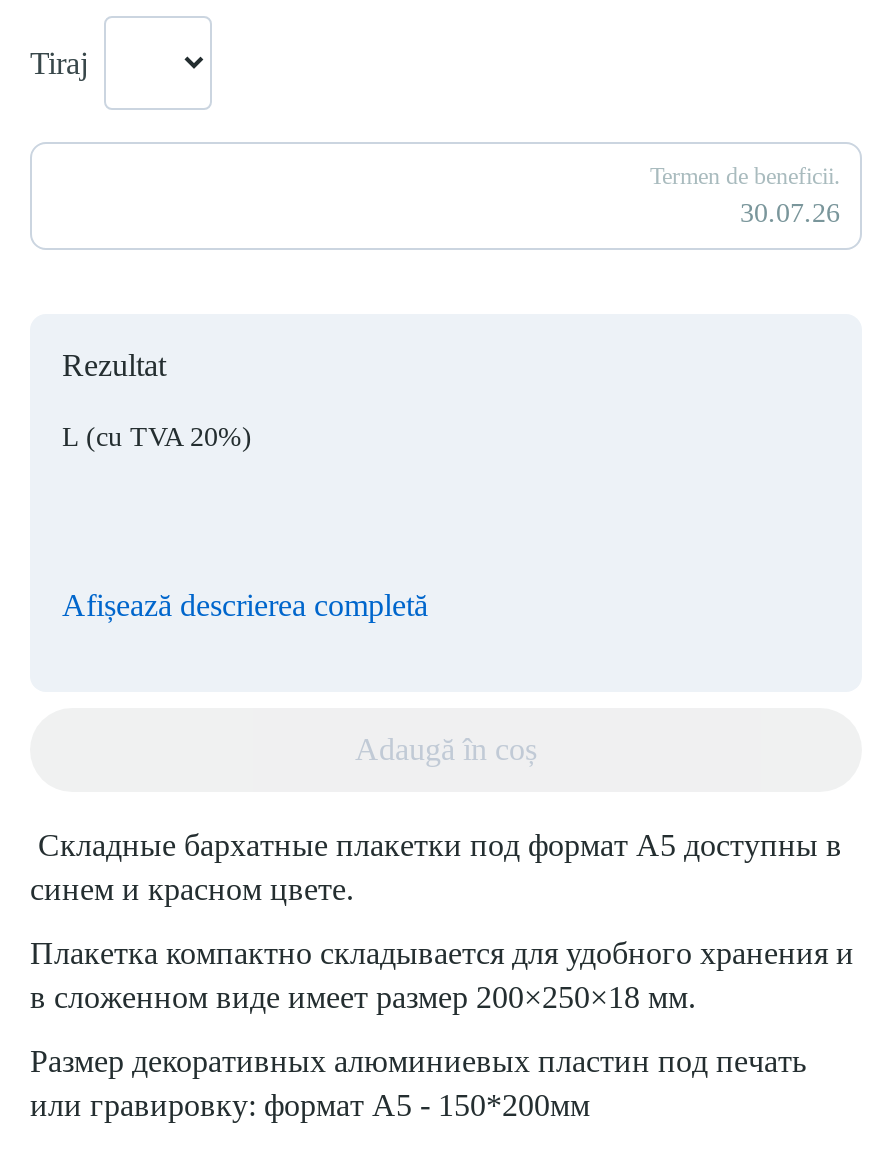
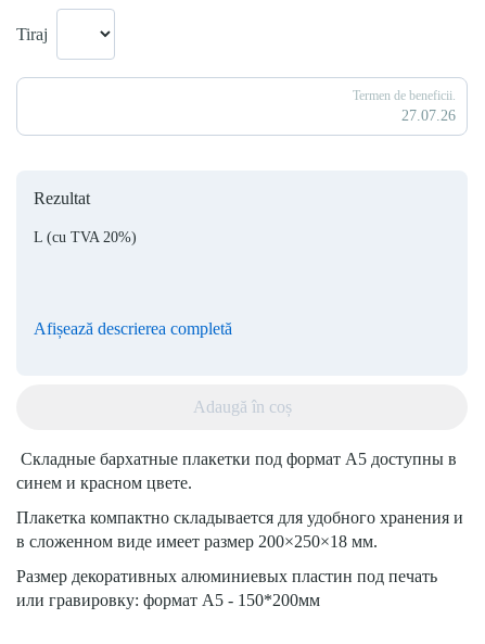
[740,198,840,228] 30.07.26 -> [401,108,456,124] 27.07.26

